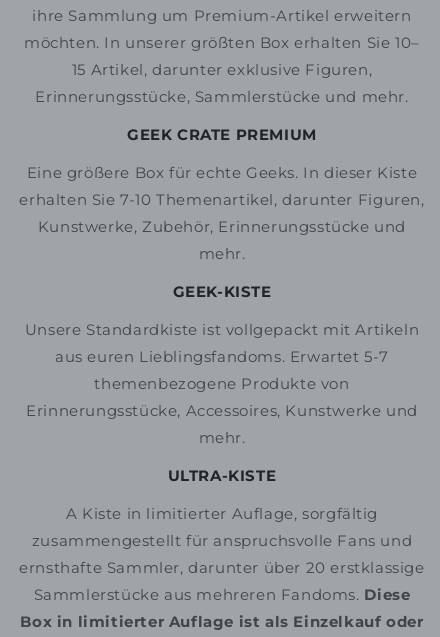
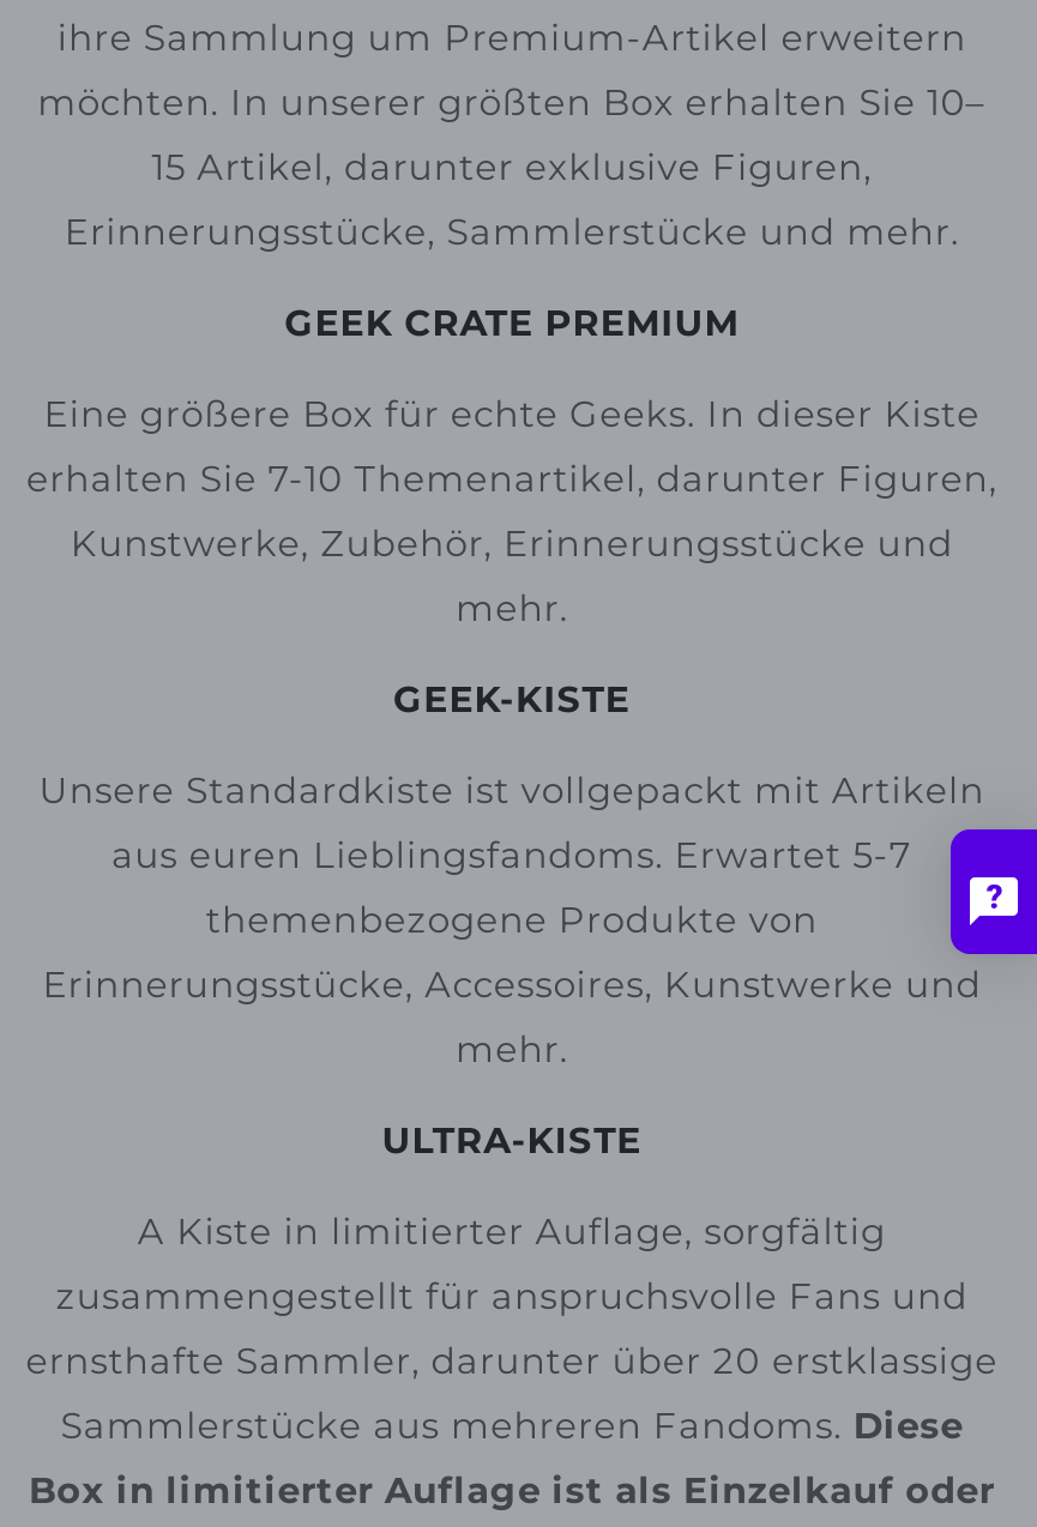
none -> [943,825,1030,961] [image]

